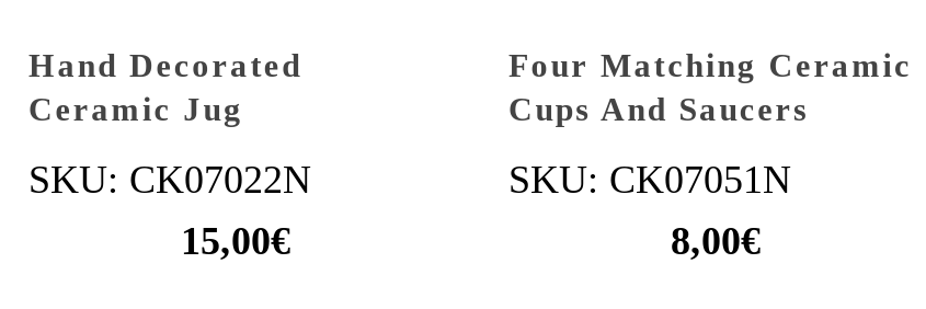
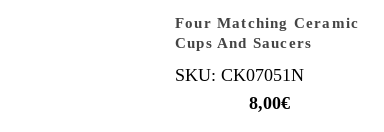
[28,48,311,263] Hand Decorated | Ceramic Jug | SKU: CK07022N | 15,00€ -> none

